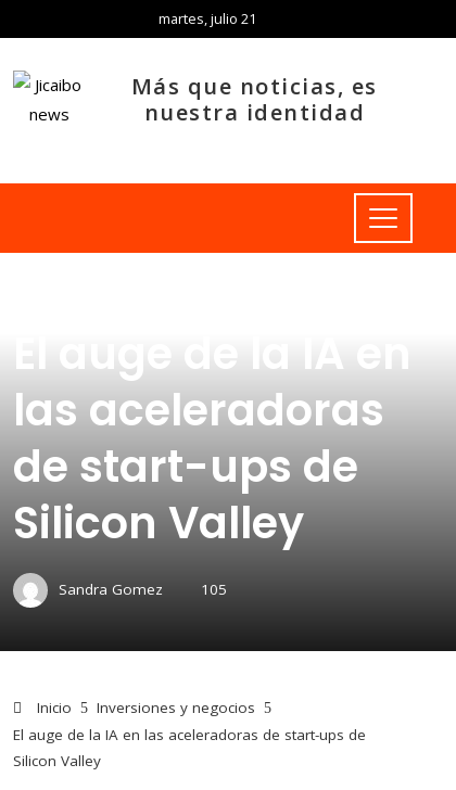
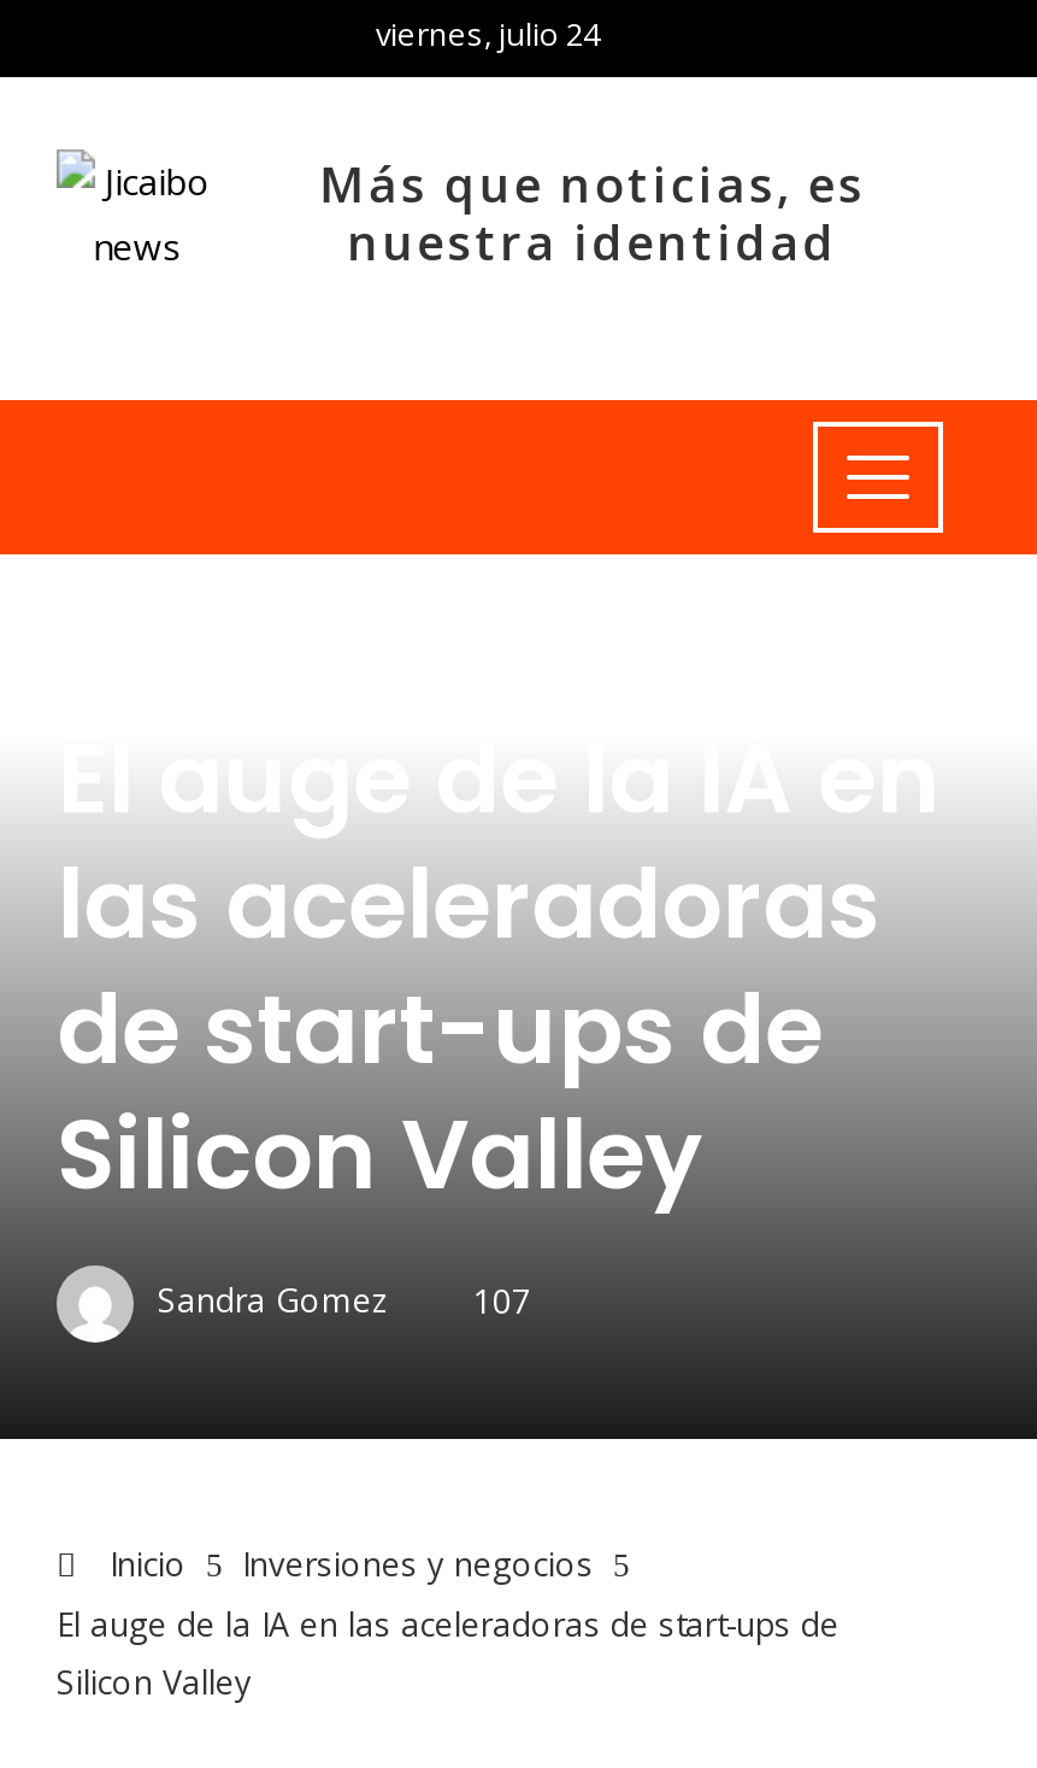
[159,9,256,28] martes, julio 21 -> [376,12,600,55] viernes, julio 24
[59,579,227,599] Sandra Gomez 105 -> [158,1279,531,1322] Sandra Gomez 107

